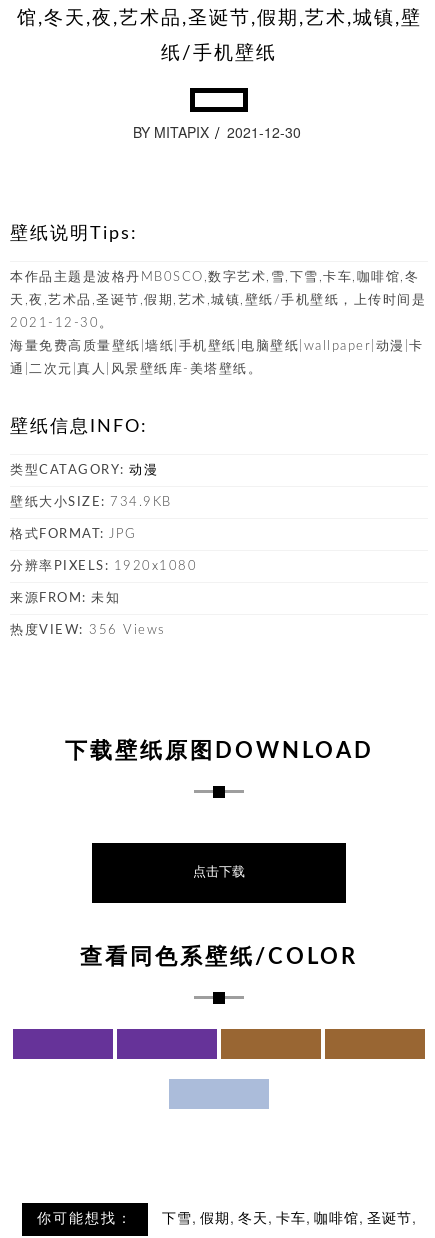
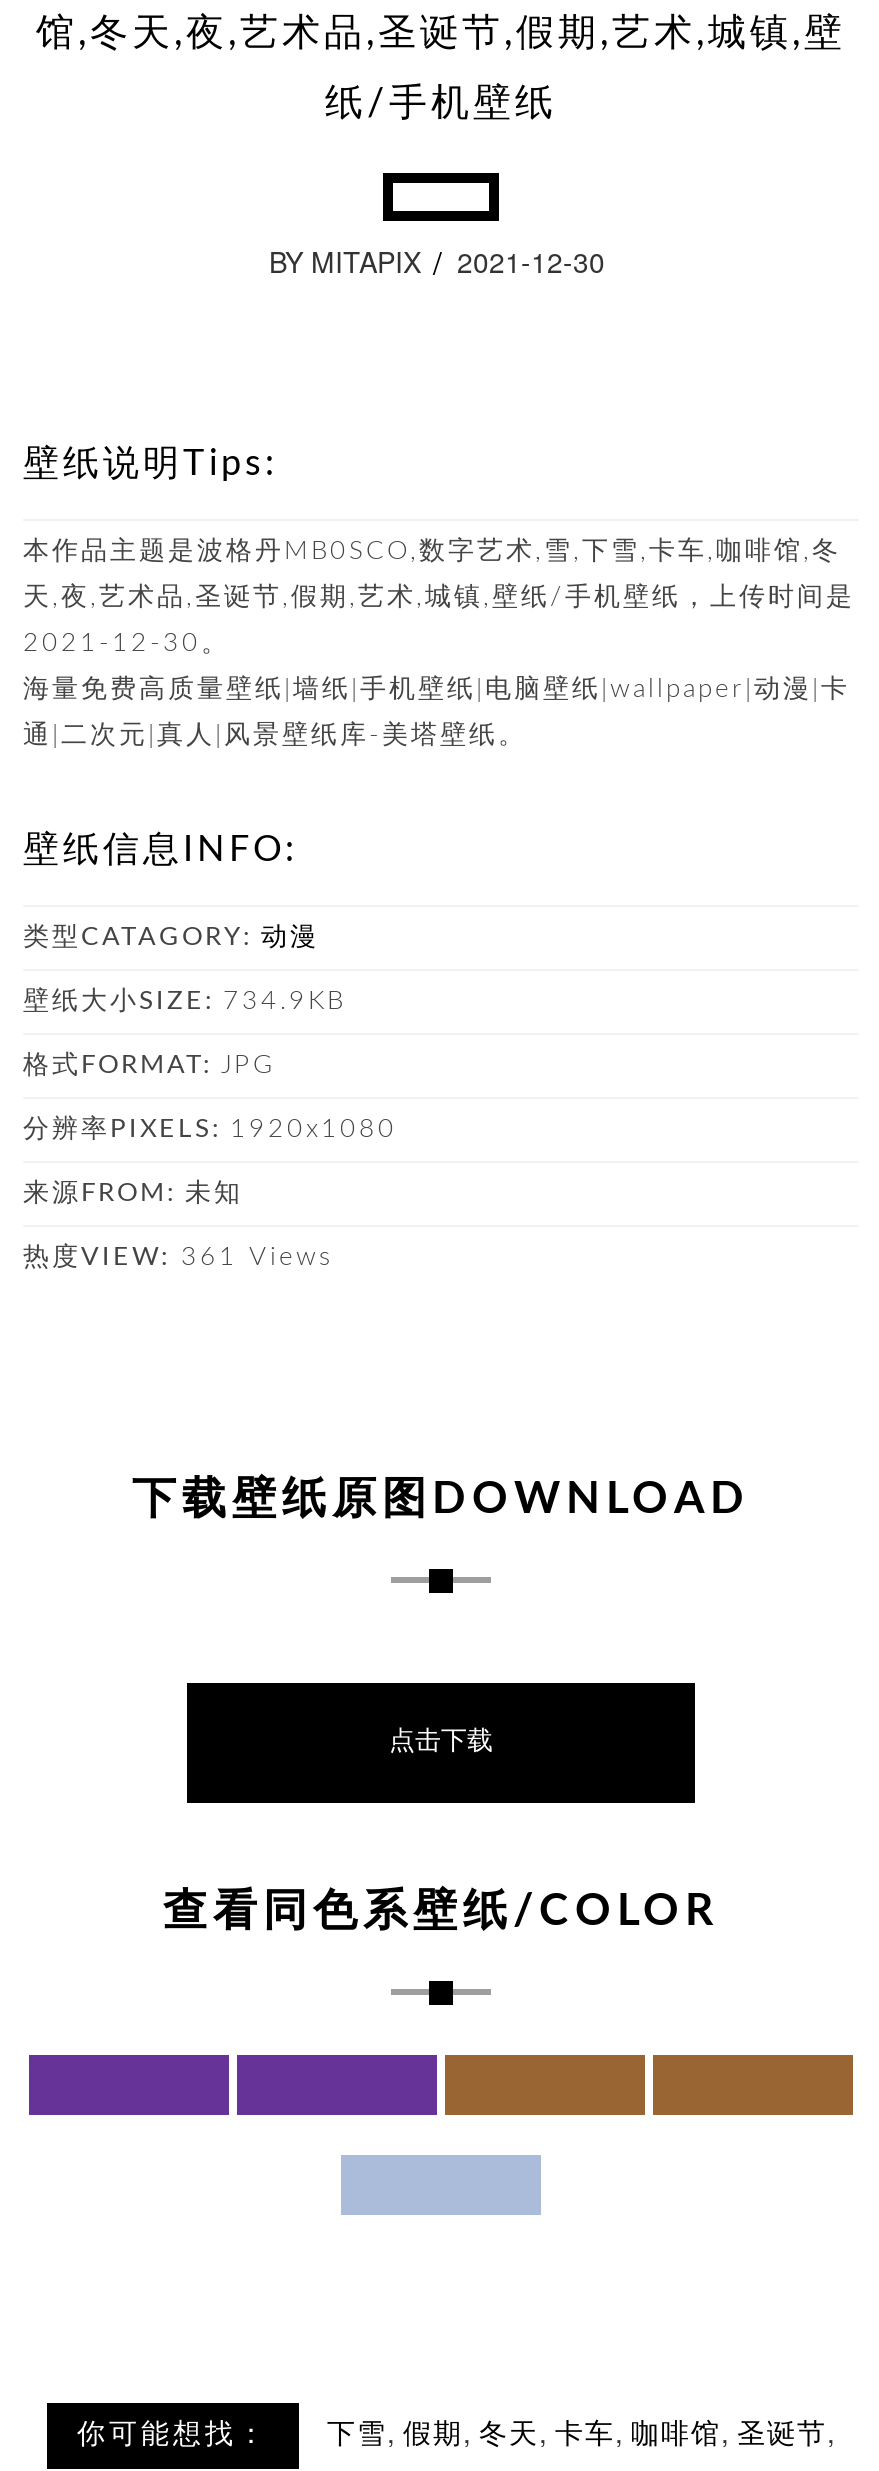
[10,624,165,637] 热度VIEW: 356 Views -> [23,1245,334,1271] 热度VIEW: 361 Views

